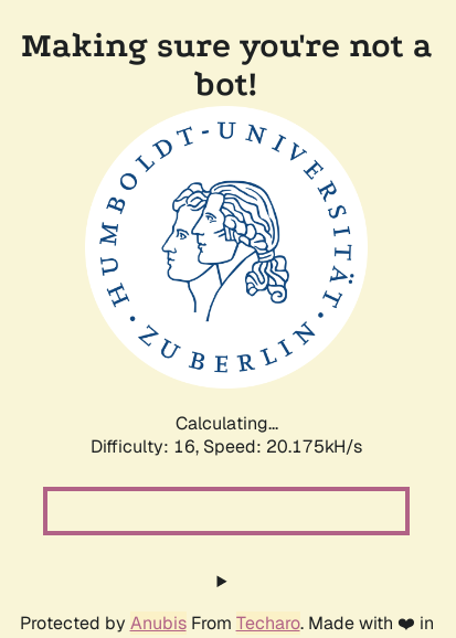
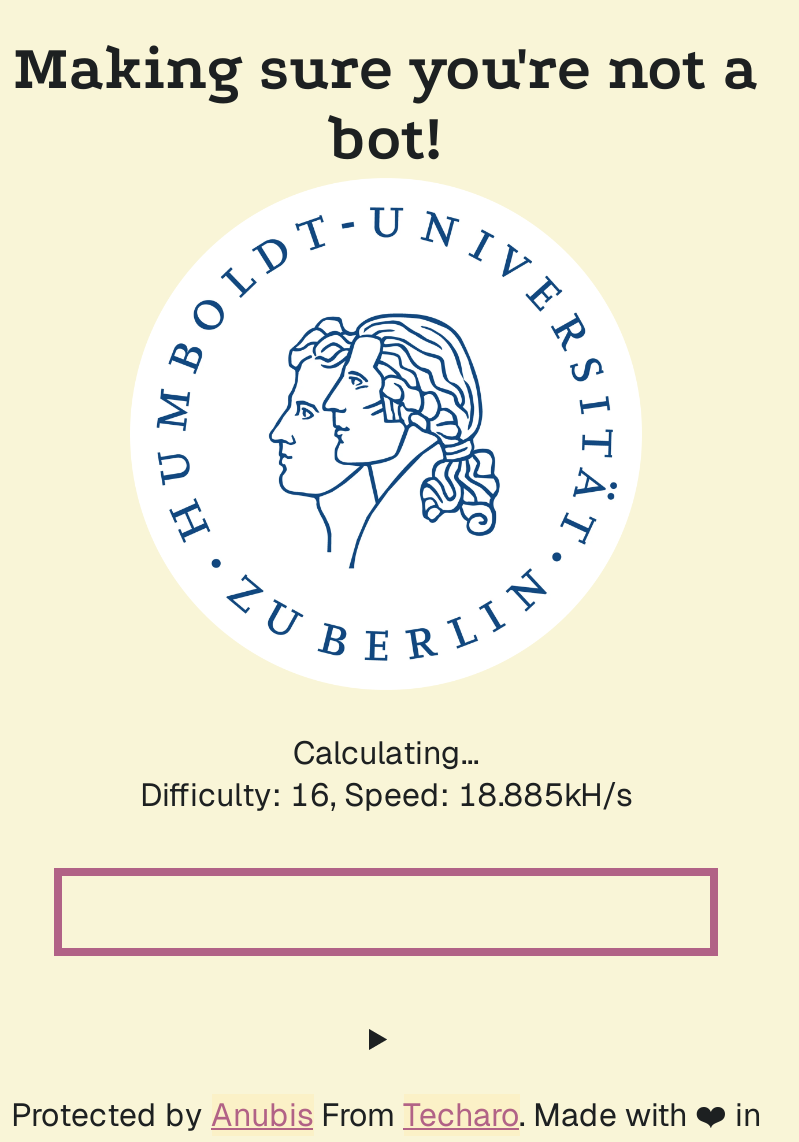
[91,435,362,458] Difficulty: 16, Speed: 20.175kH/s -> [140,774,632,816] Difficulty: 16, Speed: 18.885kH/s

